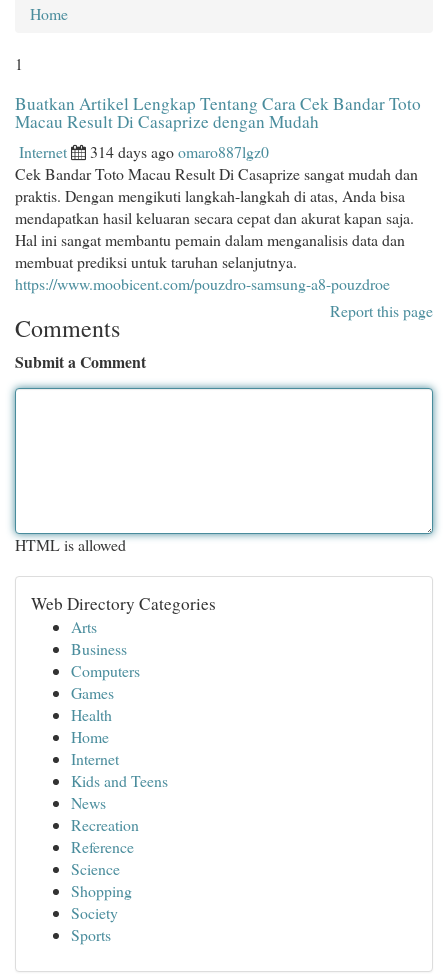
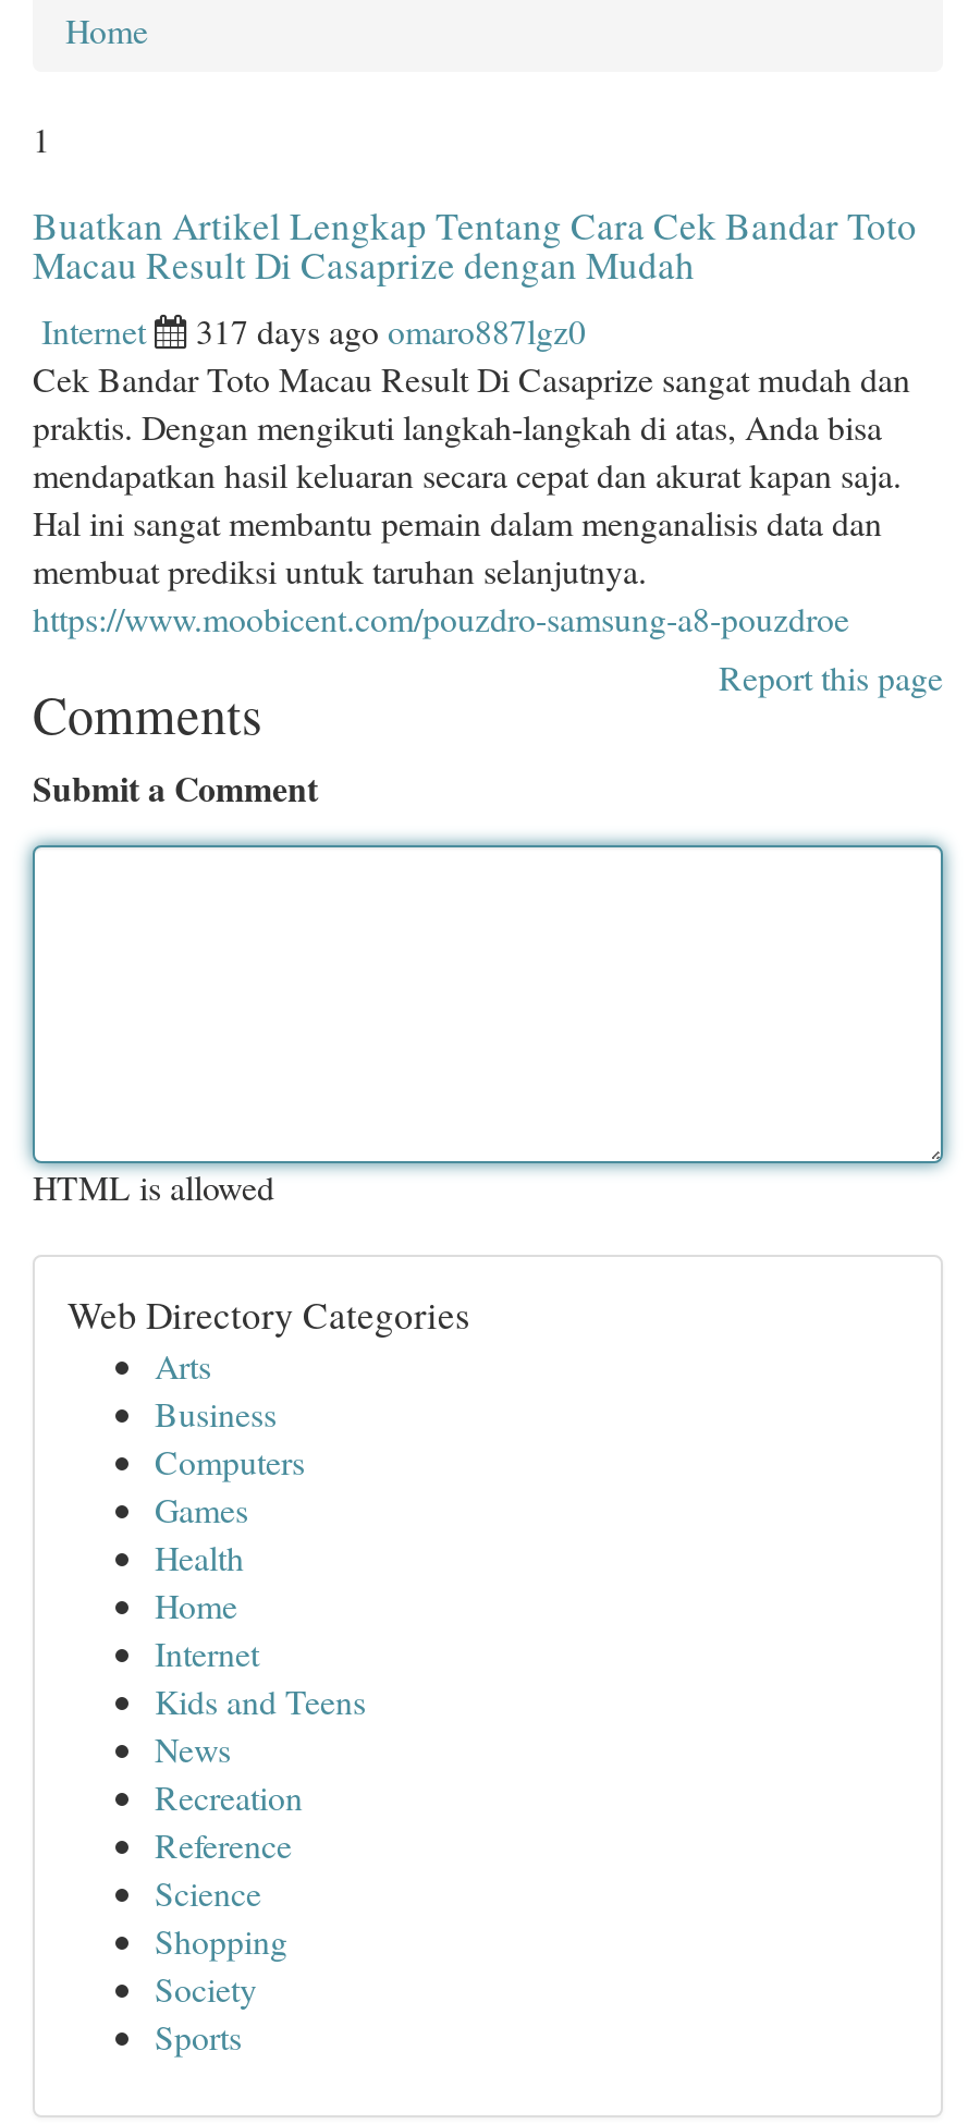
[90,141,269,162] 314 days ago omaro887lgz0 -> [196,307,586,353] 317 days ago omaro887lgz0

